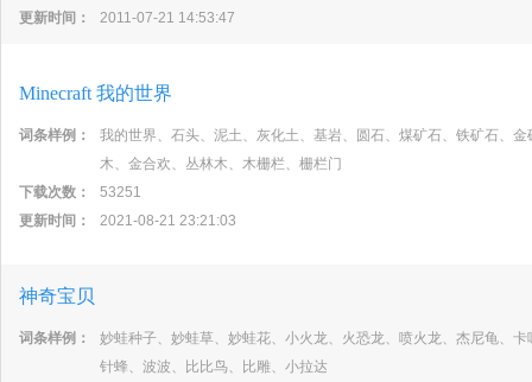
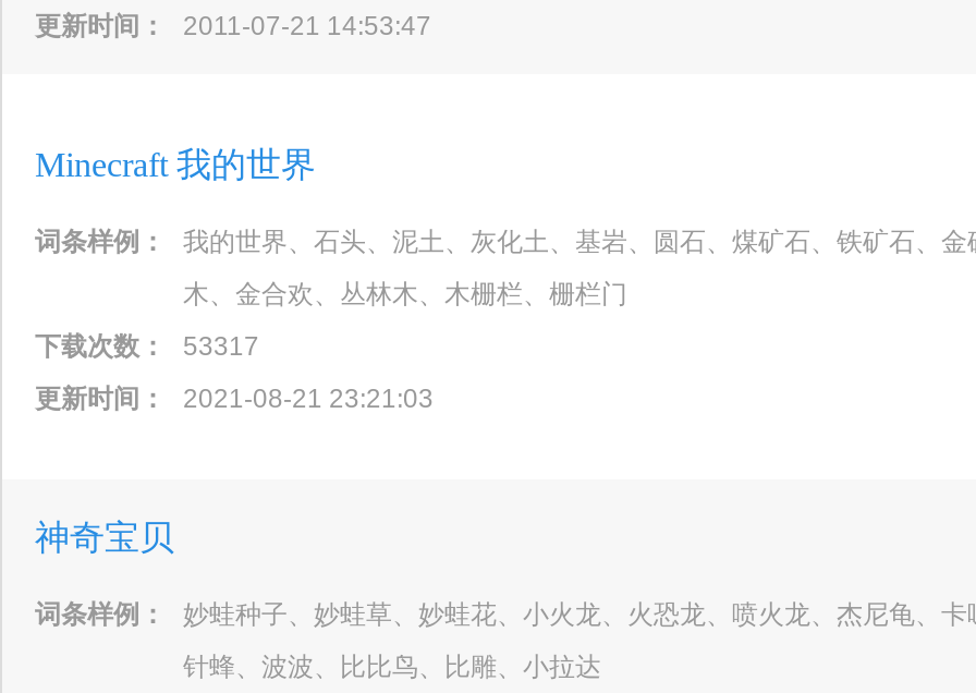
[19,184,141,200] 下载次数： 53251 -> [35,331,259,362] 下载次数： 53317

